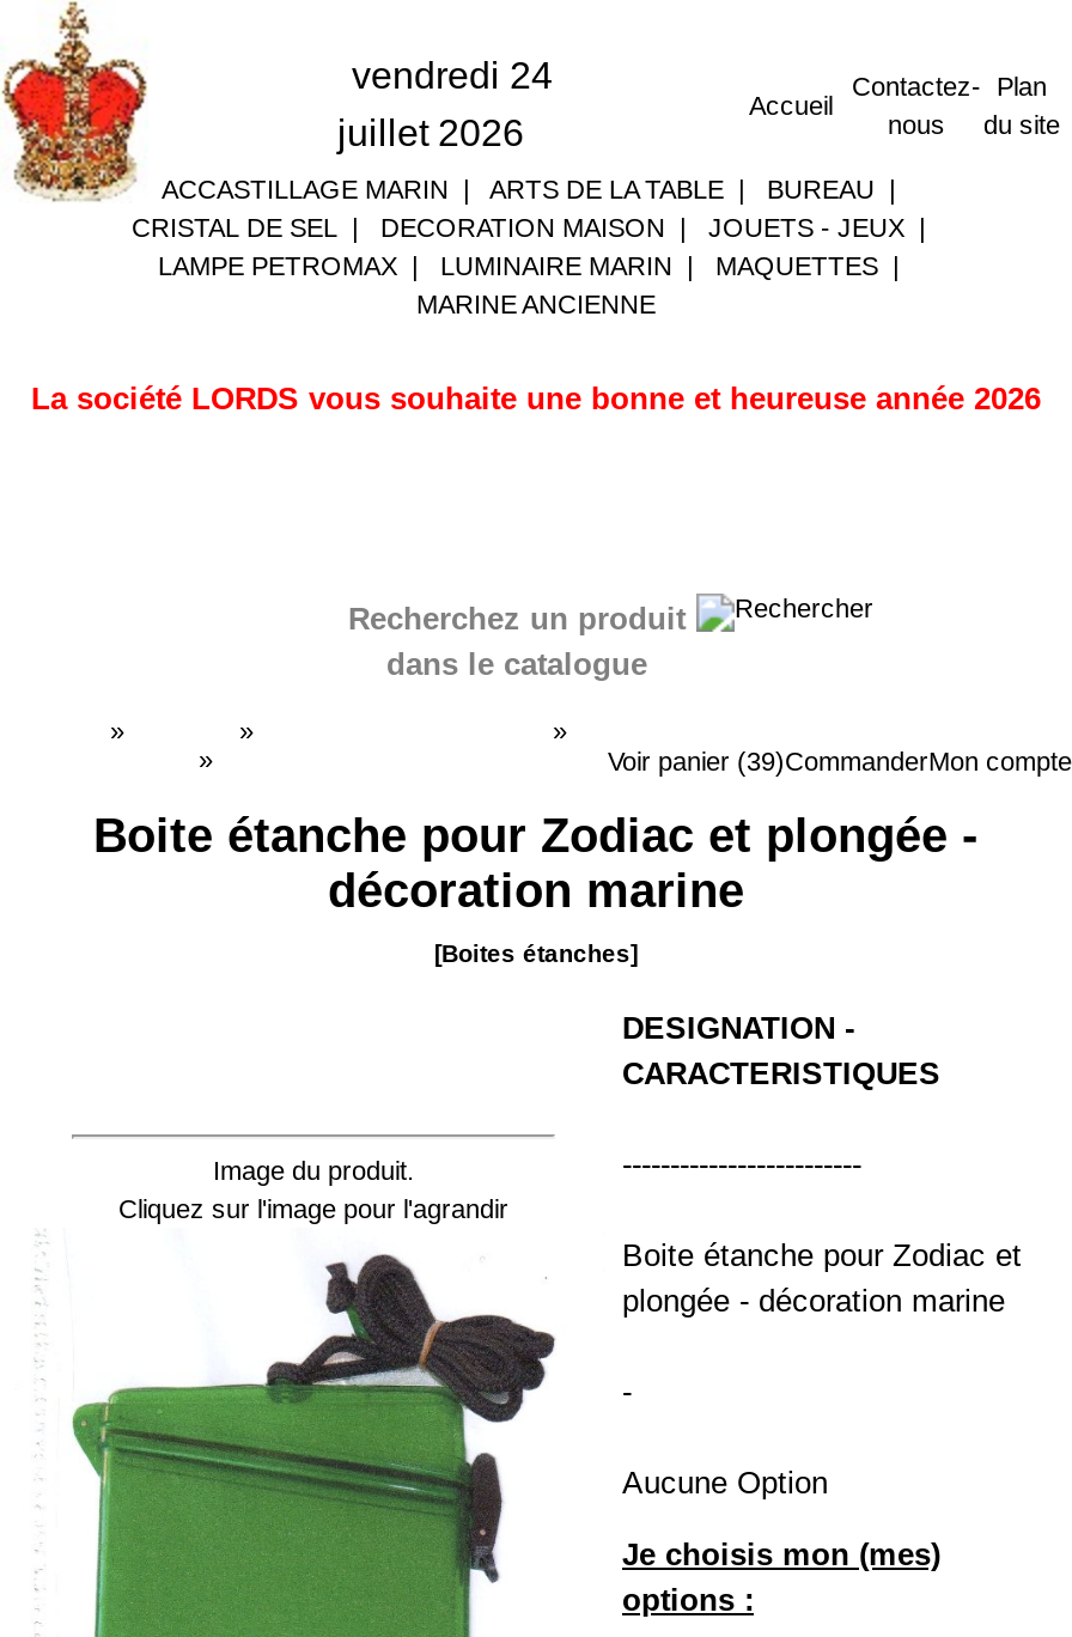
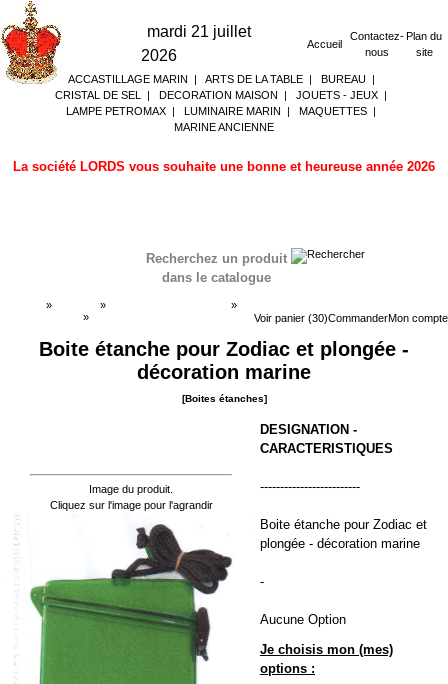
[337,55,553,153] vendredi 24 | juillet 2026 -> [141,23,251,64] mardi 21 juillet | 2026
[608,747,1072,775] Voir panier (39)CommanderMon compte -> [254,312,448,324] Voir panier (30)CommanderMon compte

